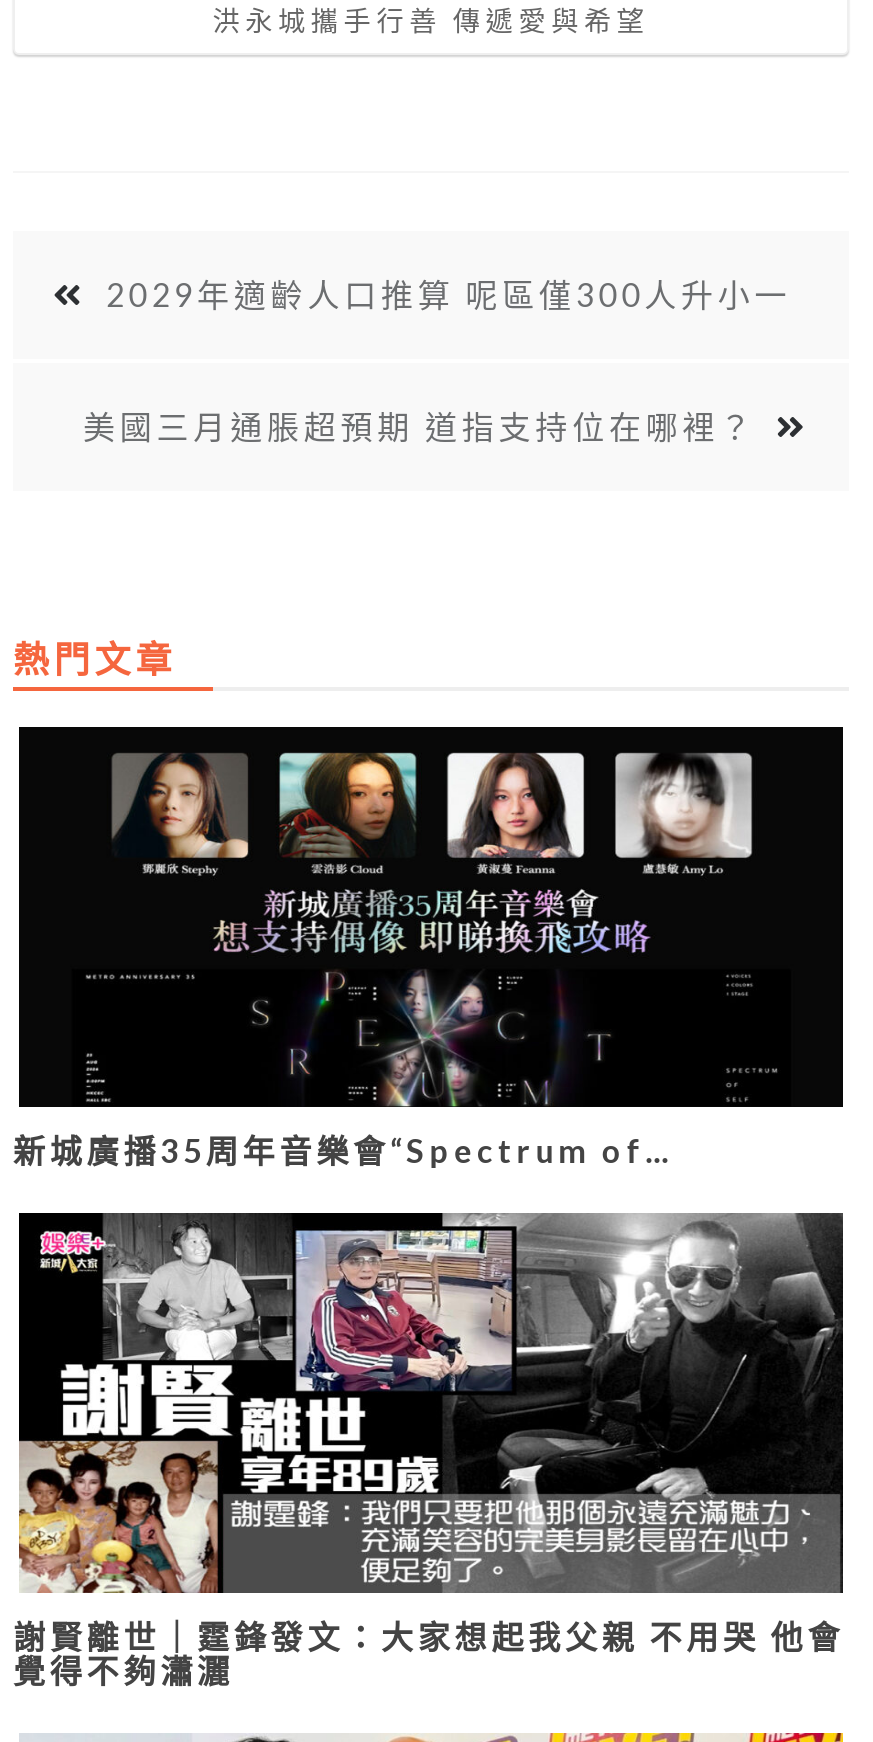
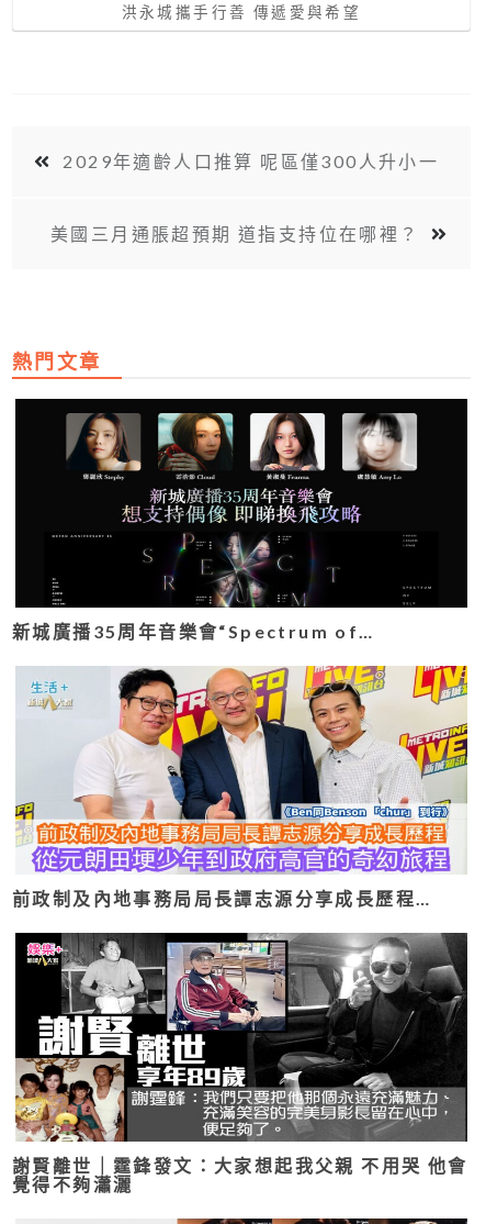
none -> [12,665,468,909] [image] | 前政制及內地事務局局長譚志源分享成長歷程…

